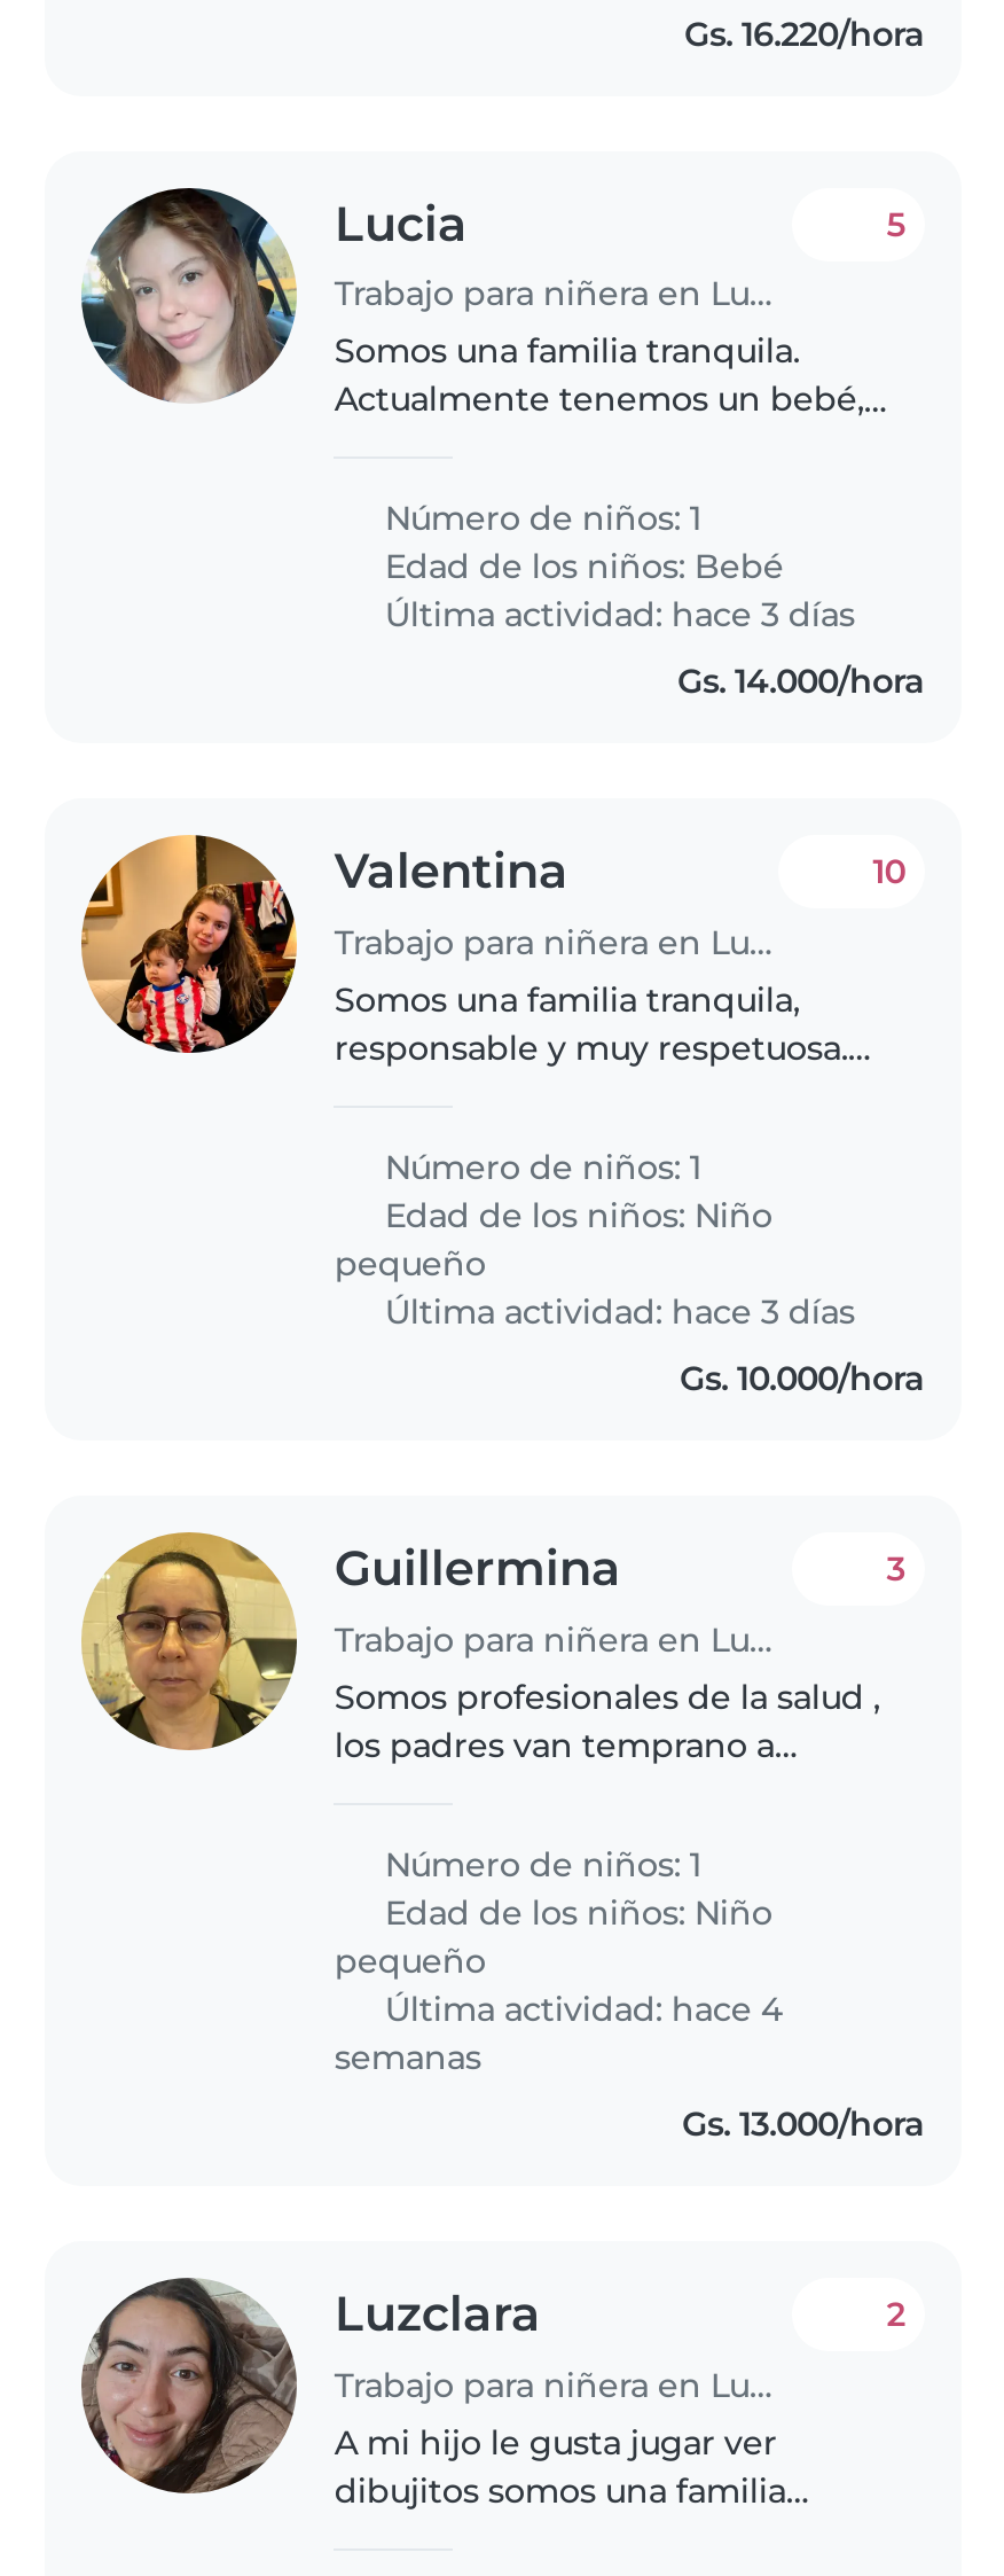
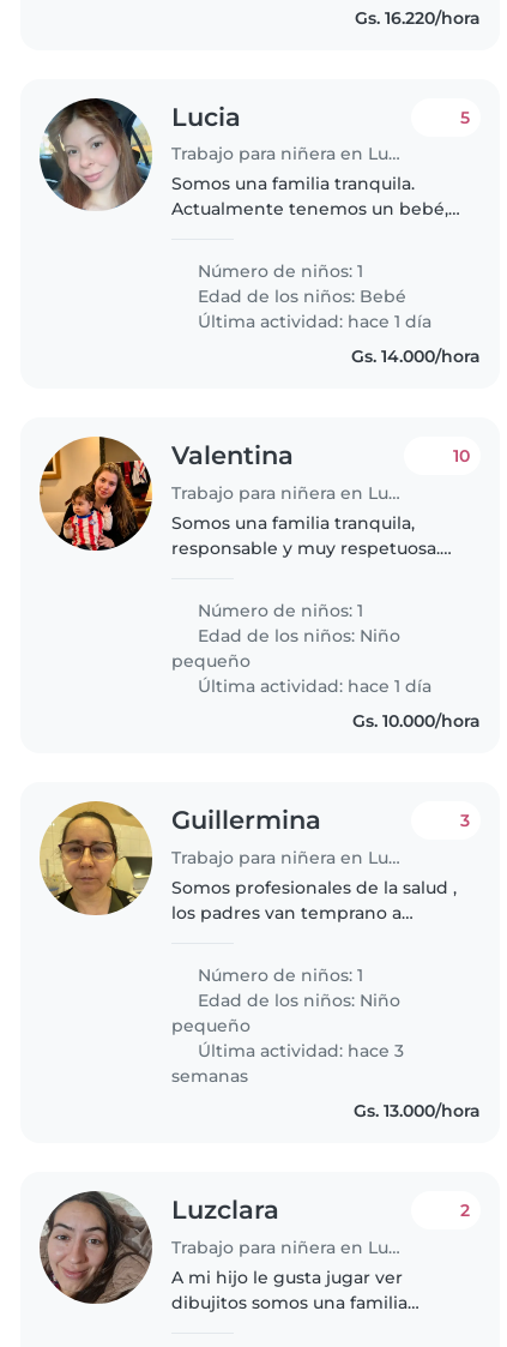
[376,595,855,636] Última actividad: hace 3 días -> [193,311,432,333] Última actividad: hace 1 día
[376,1292,855,1333] Última actividad: hace 3 días -> [193,676,432,697] Última actividad: hace 1 día
[376,1989,781,2030] Última actividad: hace 4 -> [193,1040,404,1062] Última actividad: hace 3

